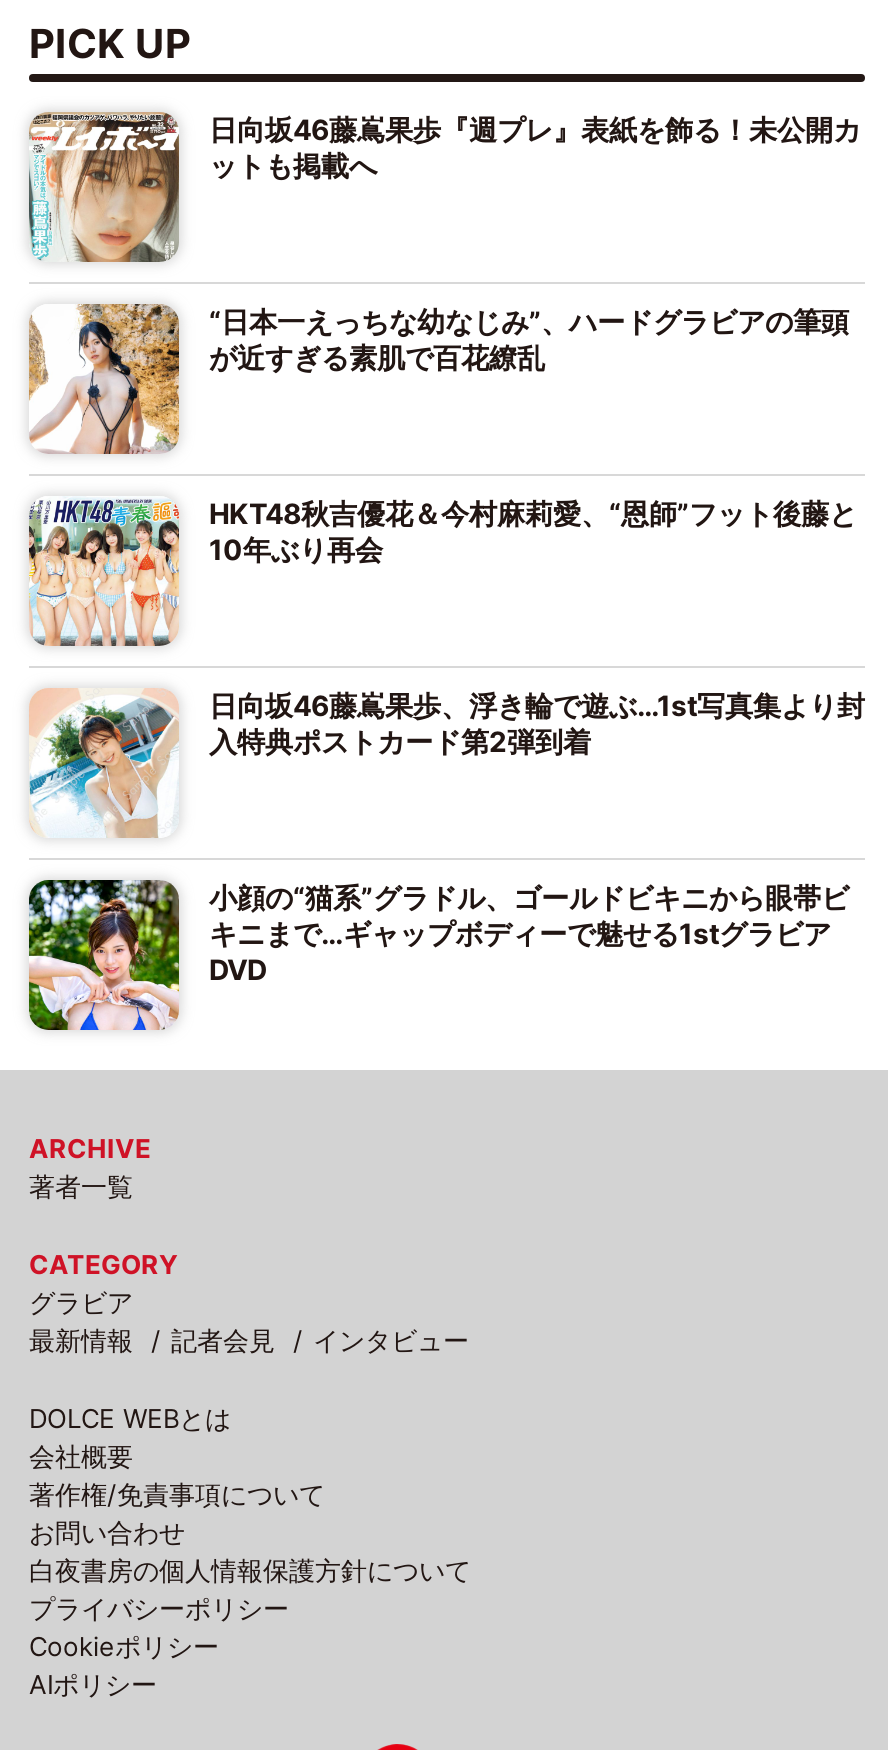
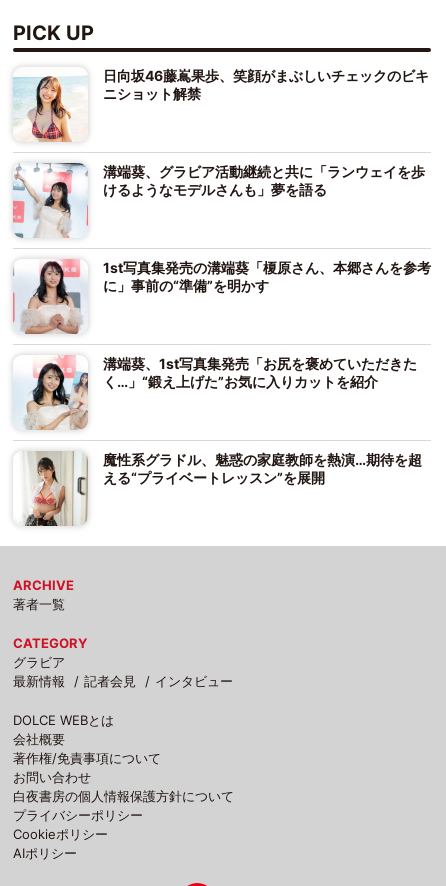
[27,110,861,264] [image] | 日向坂46藤嶌果歩『週プレ』表紙を飾る！未公開カ | ットも掲載へ -> [13,67,429,143] [image] | 日向坂46藤嶌果歩、笑顔がまぶしいチェックのビキ | ニショット解禁
[27,302,849,456] [image] | “日本一えっちな幼なじみ”、ハードグラビアの筆頭 | が近すぎる素肌で百花繚乱 -> [12,162,425,238] [image] | 溝端葵、グラビア活動継続と共に「ランウェイを歩 | けるようなモデルさんも」夢を語る
[27,496,857,648] [image] | HKT48秋吉優花＆今村麻莉愛、“恩師”フット後藤と | 10年ぶり再会 -> [12,258,431,334] [image] | 1st写真集発売の溝端葵「榎原さん、本郷さんを参考 | に」事前の“準備”を明かす
[29,688,865,838] [image] | 日向坂46藤嶌果歩、浮き輪で遊ぶ…1st写真集より封 | 入特典ポストカード第2弾到着 -> [13,355,417,431] [image] | 溝端葵、1st写真集発売「お尻を褒めていただきた | く…」“鍛え上げた”お気に入りカットを紹介
[27,878,849,1032] [image] | 小顔の“猫系”グラドル、ゴールドビキニから眼帯ビ | キニまで…ギャップボディーで魅せる1stグラビア | DVD -> [13,451,422,527] [image] | 魔性系グラドル、魅惑の家庭教師を熱演…期待を超 | える“プライベートレッスン”を展開

